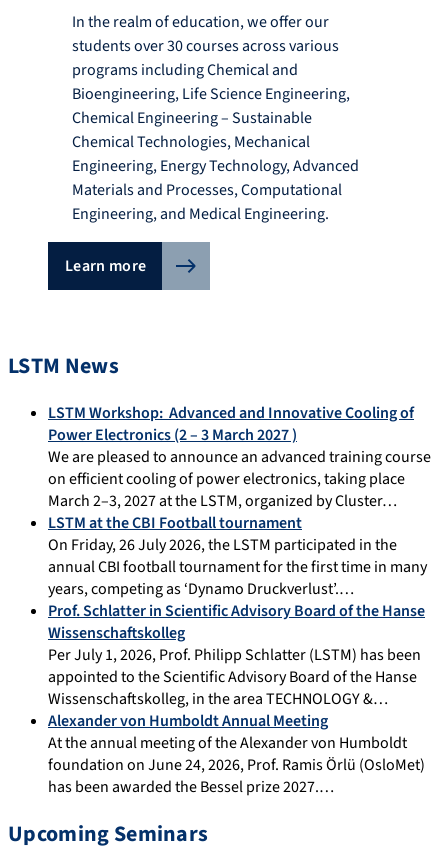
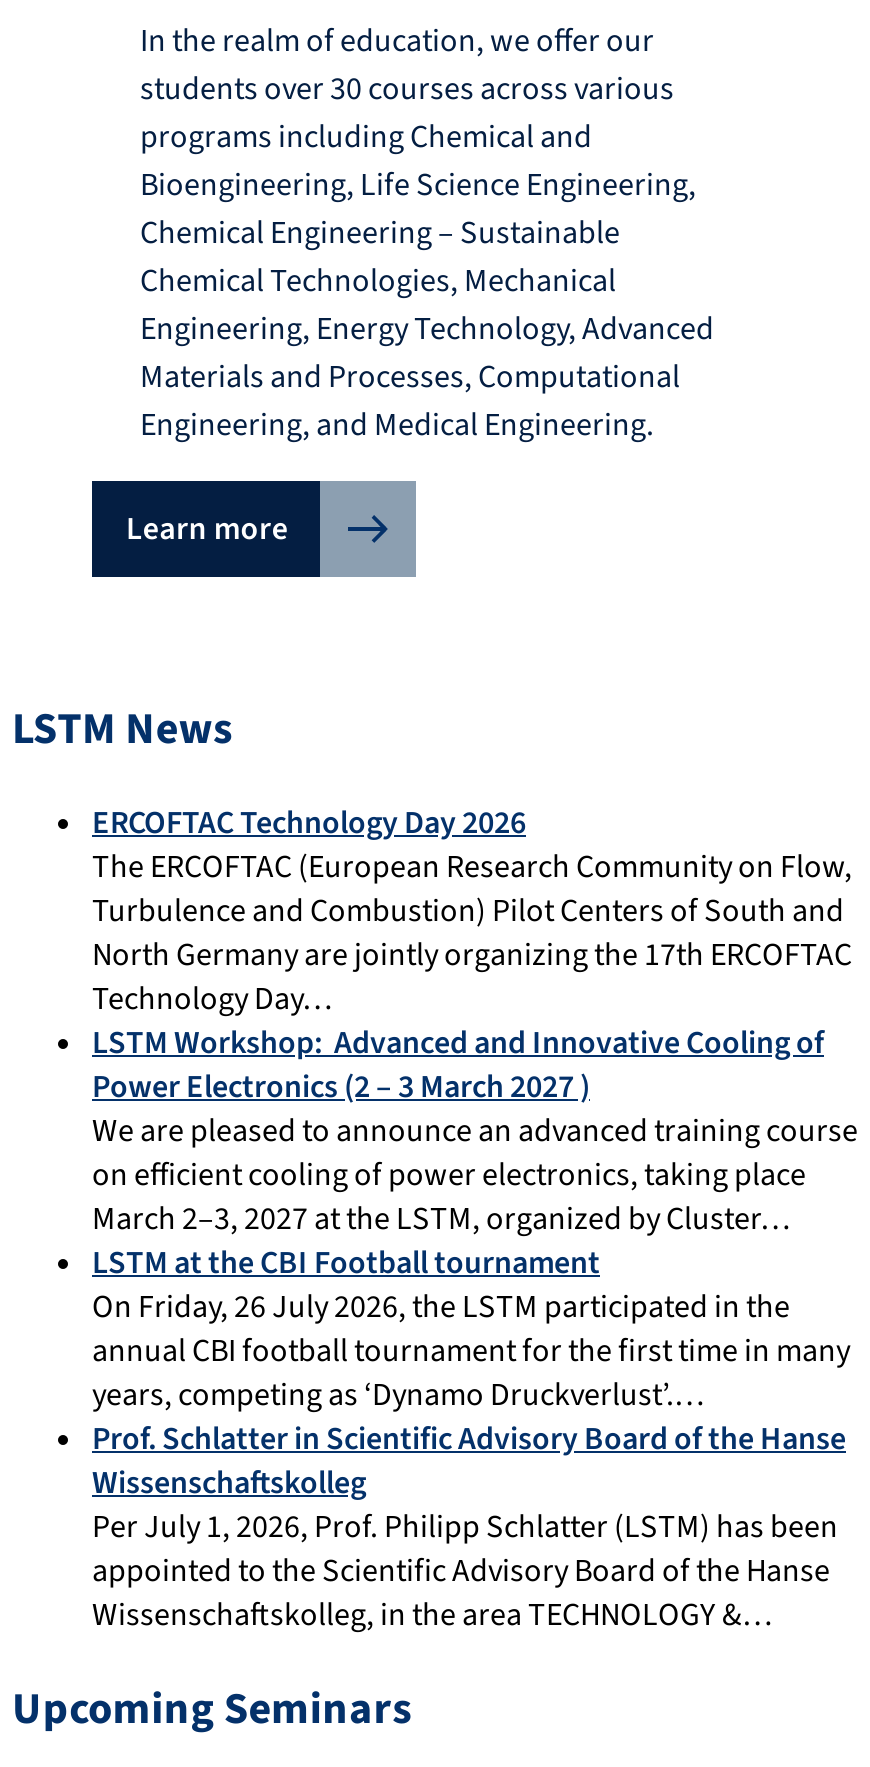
none -> [92,800,852,1020] ERCOFTAC Technology Day 2026 | The ERCOFTAC (European Research Community on Flow, | Turbulence and Combustion) Pilot Centers of South and | North Germany are jointly organizing the 17th ERCOFTAC | Technology Day…
moved [48,402,431,710] -> [92,1020,858,1636]: LSTM Workshop: Advanced and Innovative Cooling of | Power Electronics (2 – 3 March 2027 ) | We are pleased to announce an advanced training course | ... | appointed to the Scientific Advisory Board of the Hanse | Wissenschaftskolleg, in the area TECHNOLOGY &…
[48,710,425,798] Alexander von Humboldt Annual Meeting | At the annual meeting of the Alexander von Humboldt | foundation on June 24, 2026, Prof. Ramis Örlü (OsloMet) | has been awarded the Bessel prize 2027.… -> none

